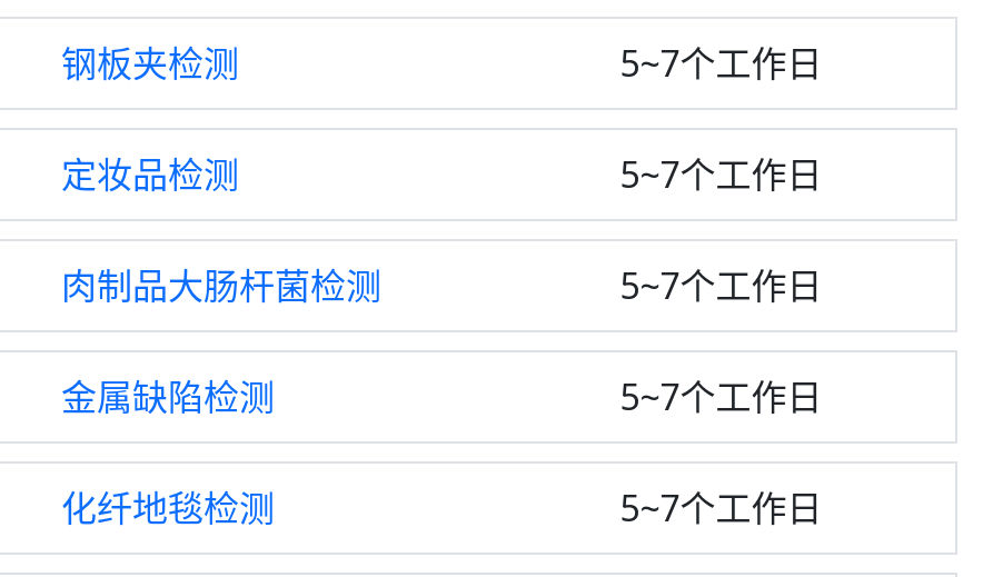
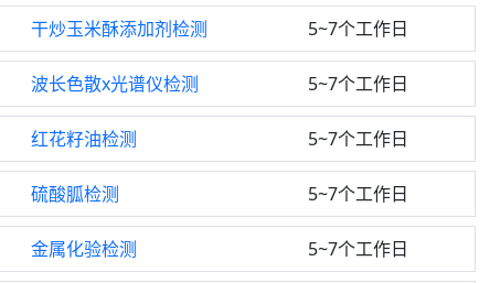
[61,39,239,88] 钢板夹检测 -> [31,17,207,41] 干炒玉米酥添加剂检测
[61,151,239,199] 定妆品检测 -> [31,72,199,96] 波长色散x光谱仪检测
[61,262,381,311] 肉制品大肠杆菌检测 -> [31,127,137,151] 红花籽油检测
[61,373,275,422] 金属缺陷检测 -> [31,182,119,206] 硫酸胍检测
[61,484,275,533] 化纤地毯检测 -> [31,237,137,261] 金属化验检测

